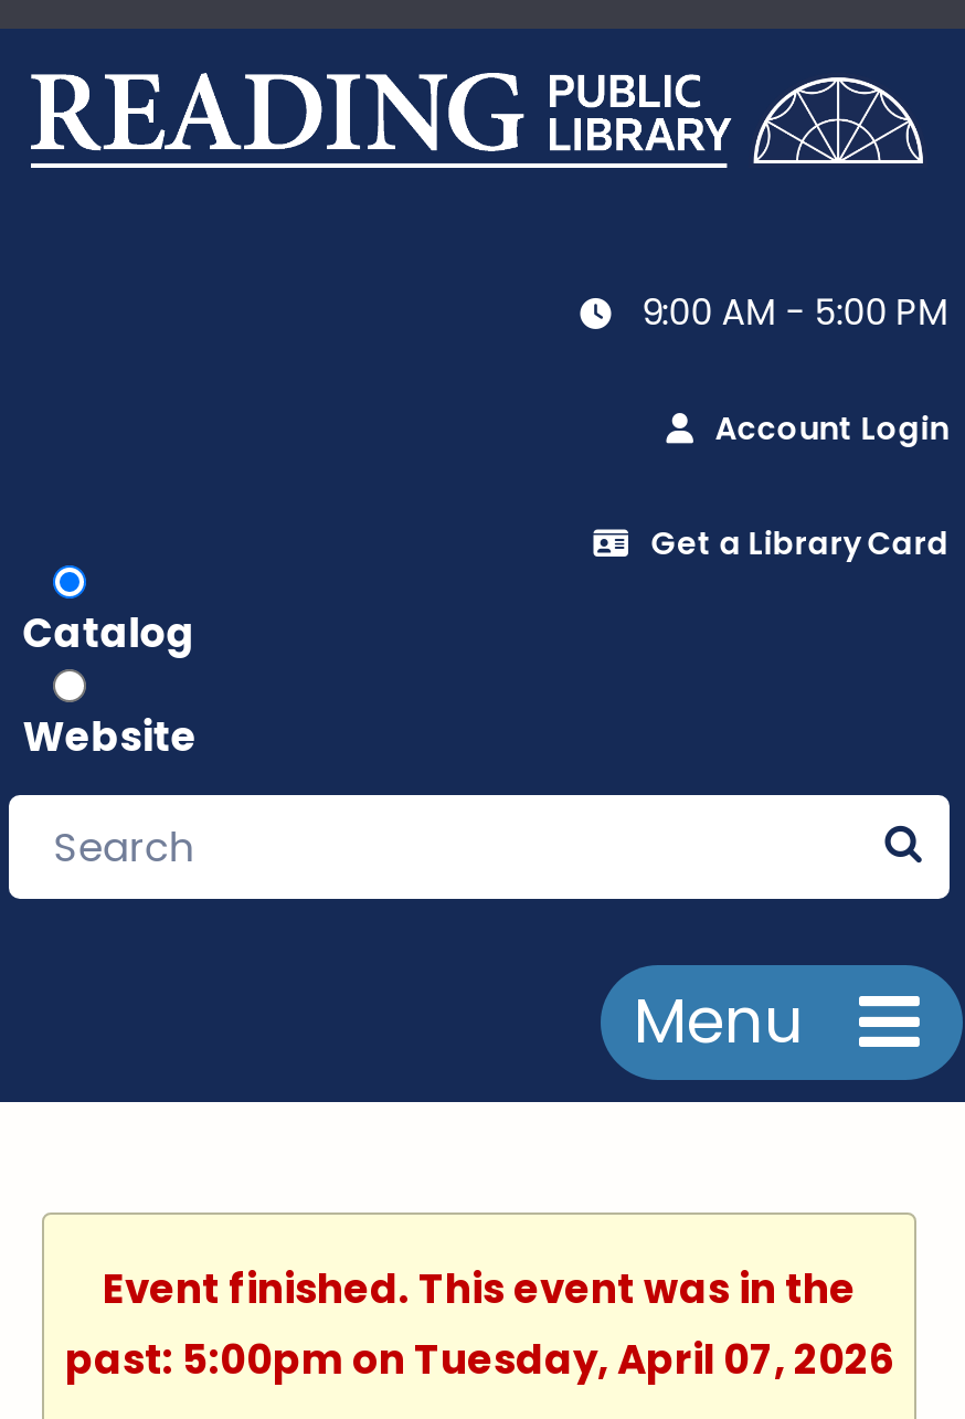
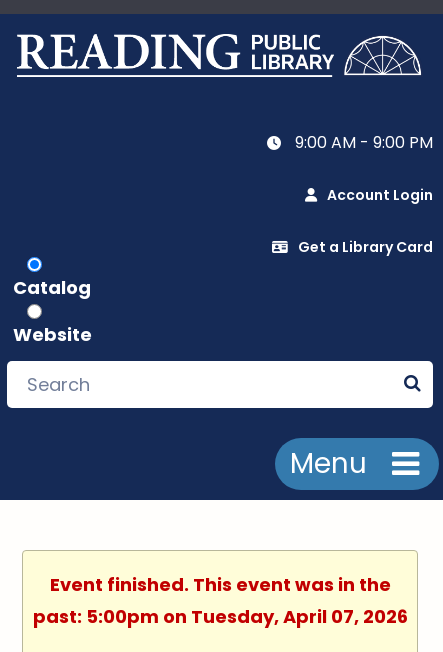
[642,287,949,337] 9:00 AM - 5:00 PM -> [295,131,433,154] 9:00 AM - 9:00 PM

